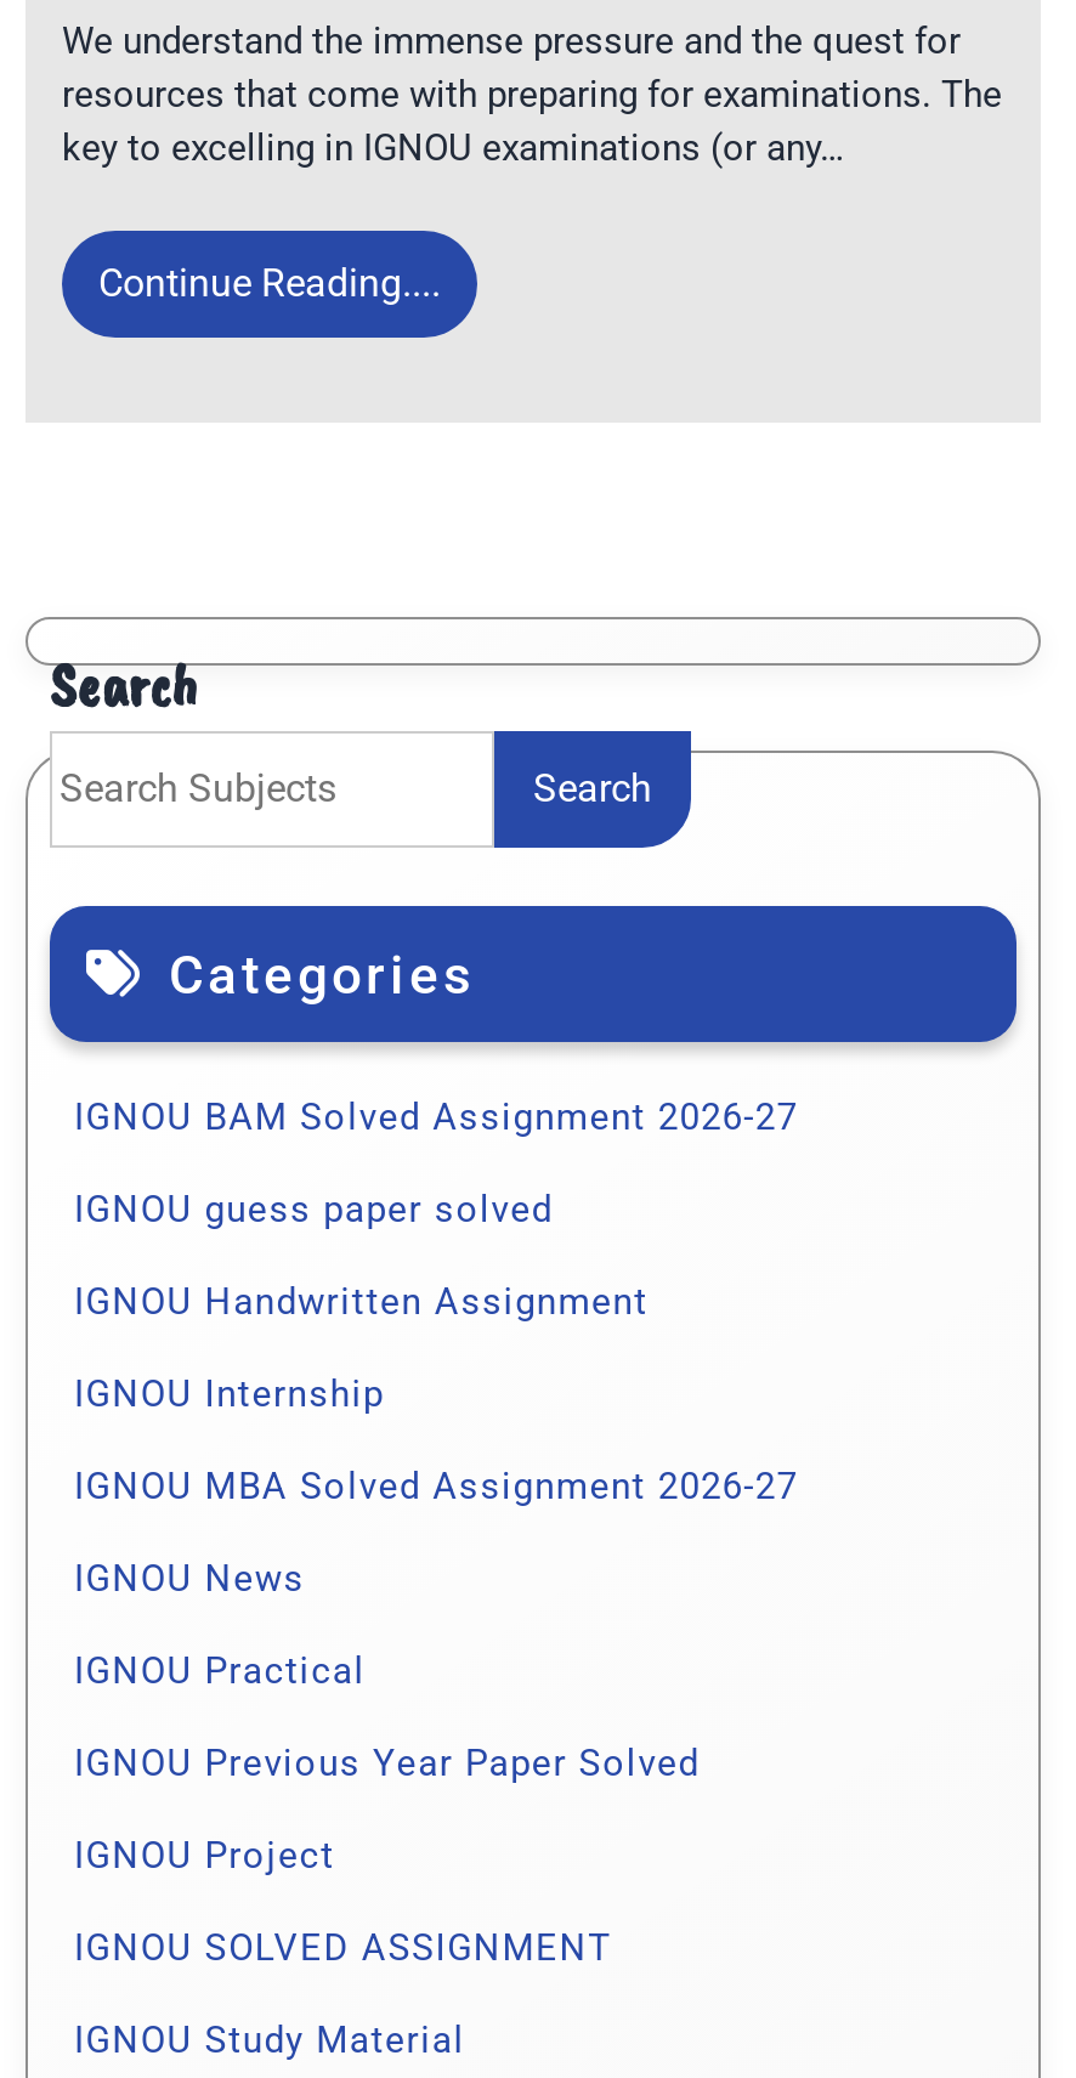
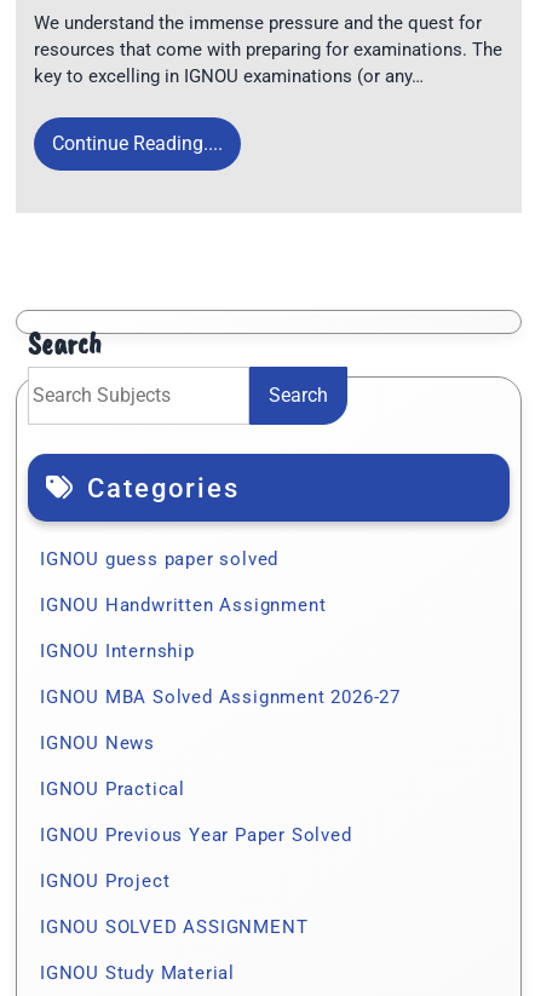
[74,1094,798,1138] IGNOU BAM Solved Assignment 2026-27 -> none

